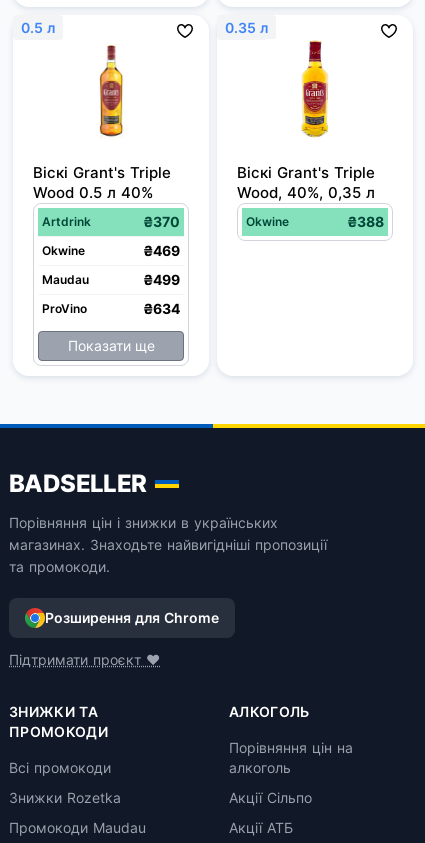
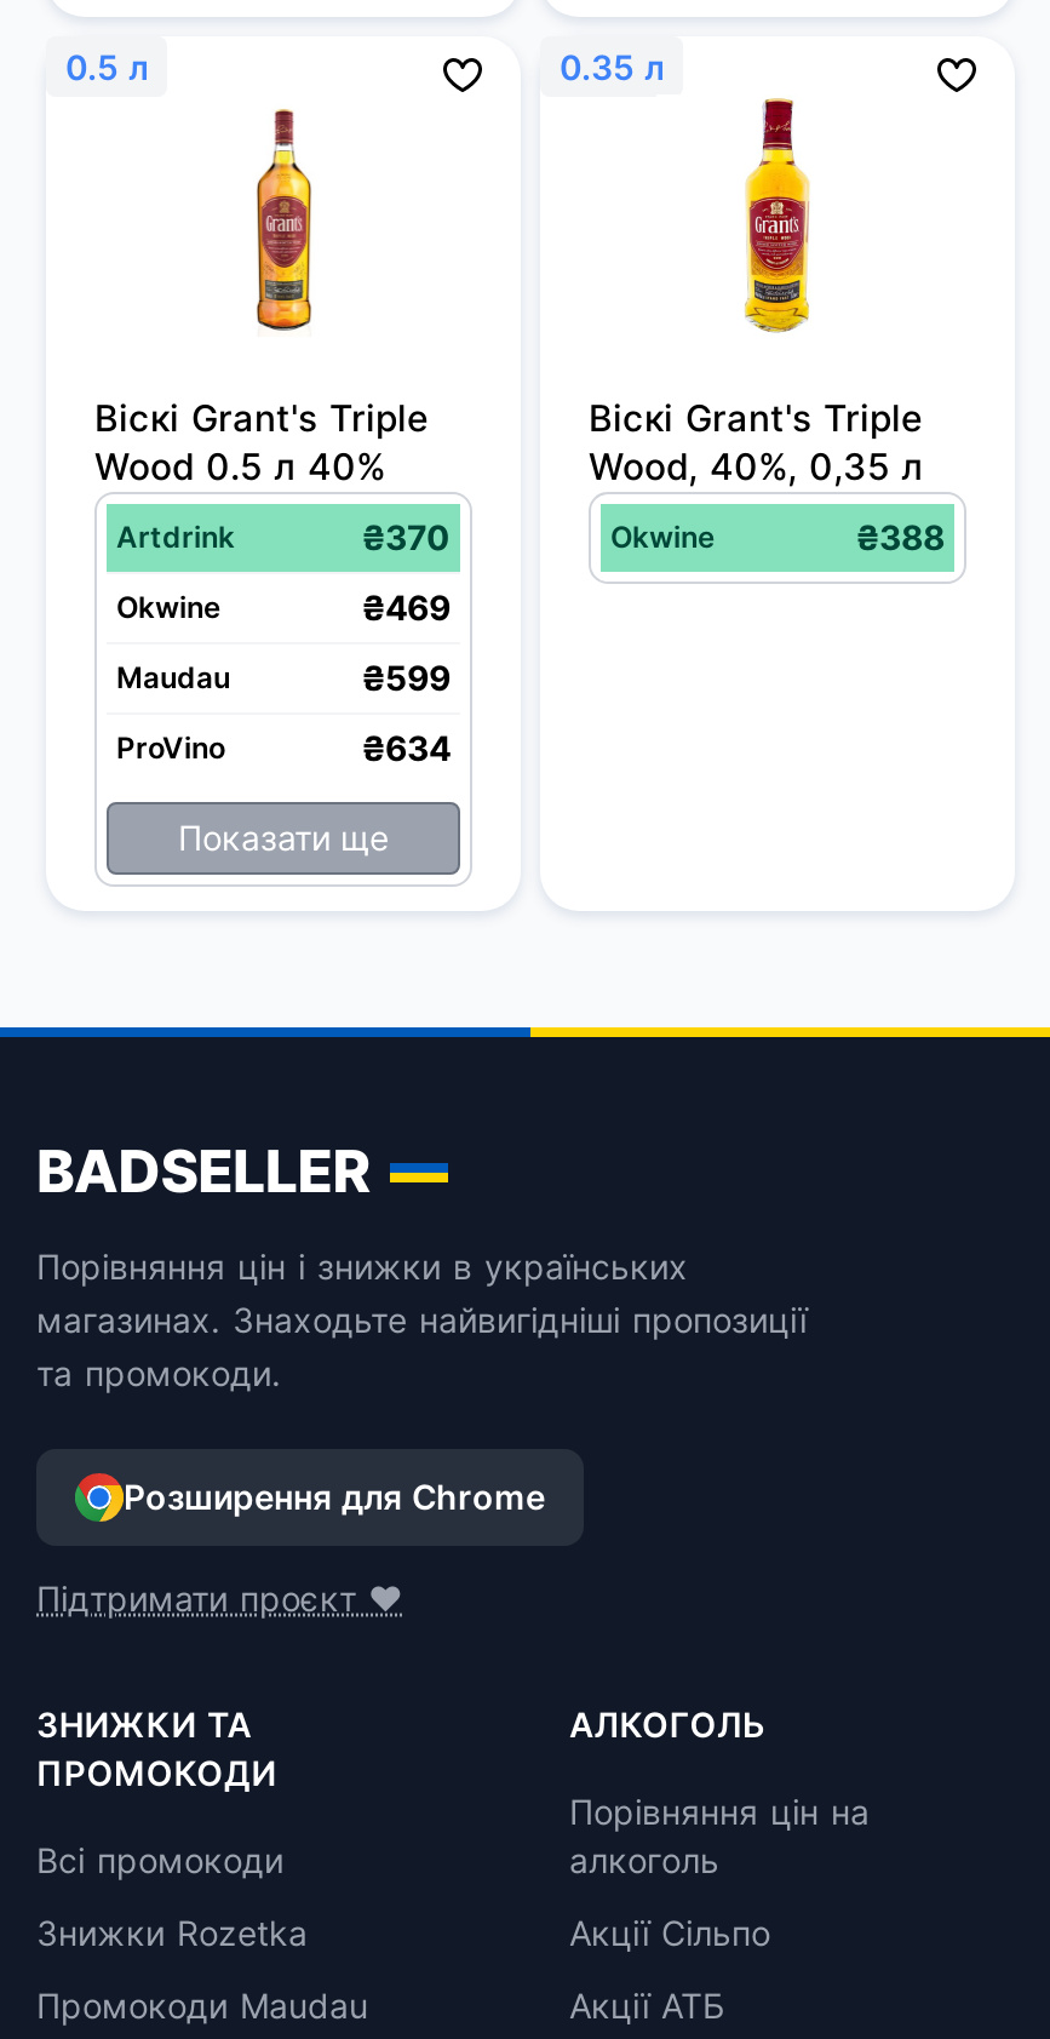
[143,271,180,288] ₴499 -> [361,657,451,698] ₴599

